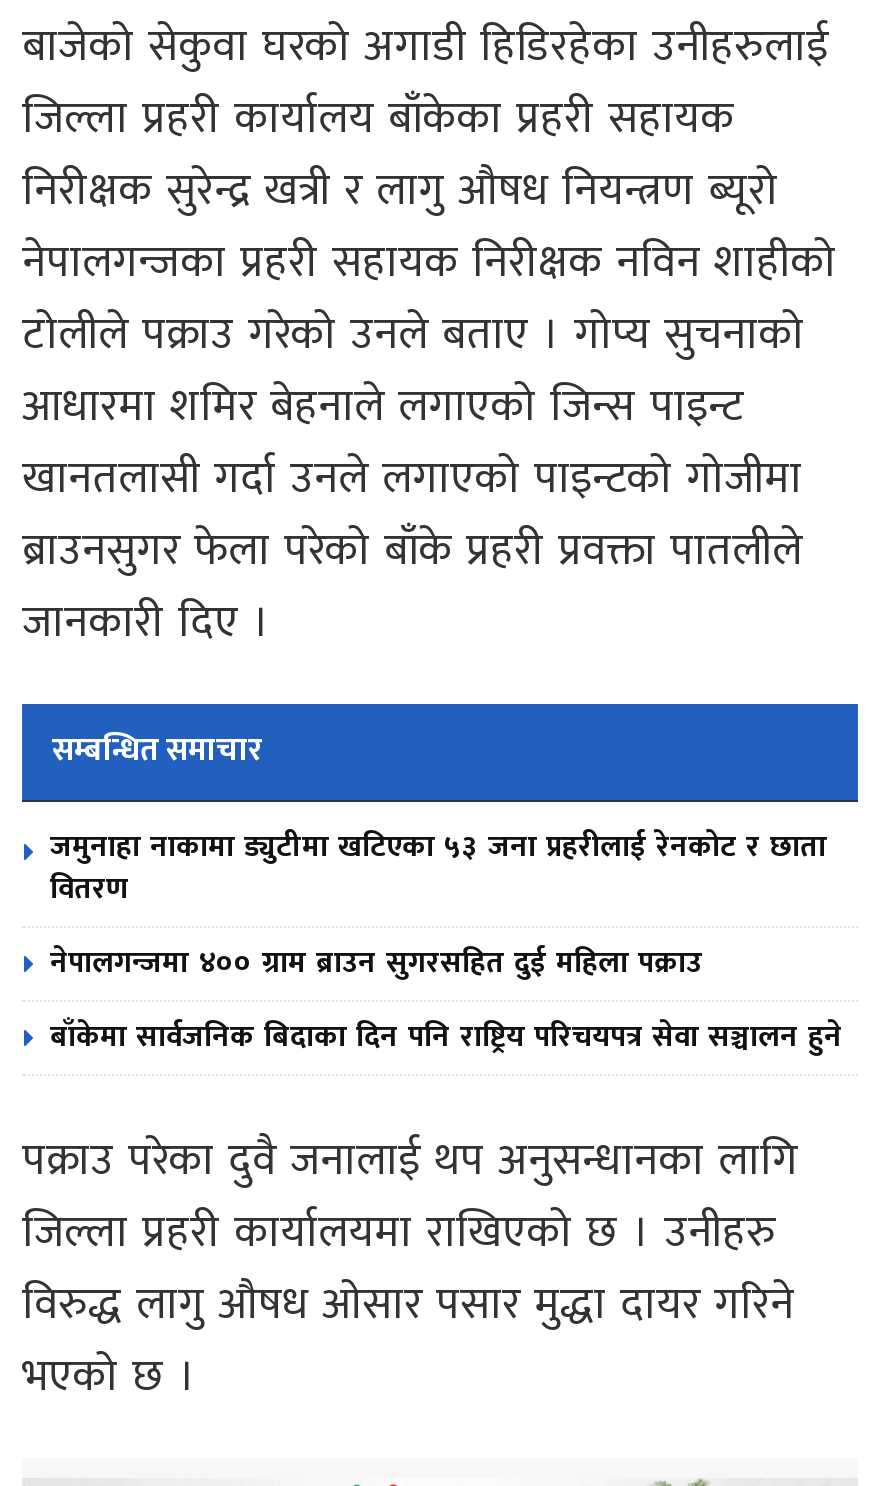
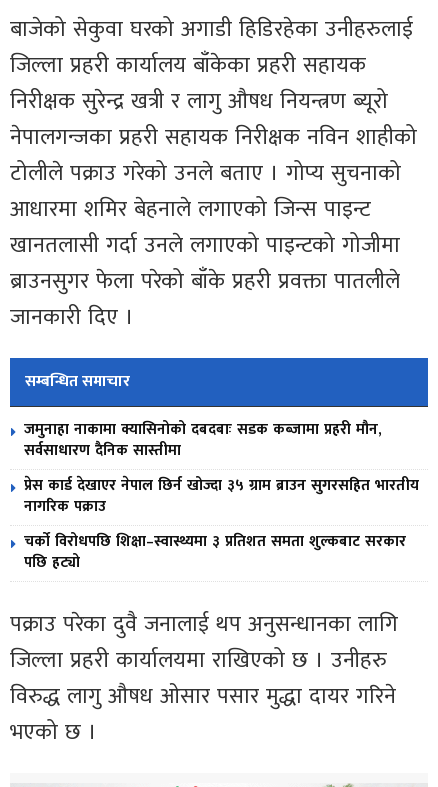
[50,821,842,1061] जमुनाहा नाकामा ड्युटीमा खटिएका ५३ जना प्रहरीलाई रेनकोट र छाता | वितरण | नेपालगन्जमा ४०० ग्राम ब्राउन सुगरसहित दुई महिला पक्राउ | बाँकेमा सार्वजनिक बिदाका दिन पनि राष्ट्रिय परिचयपत्र सेवा सञ्चालन हुने -> [24,417,419,575] जमुनाहा नाकामा क्यासिनोको दबदबाः सडक कब्जामा प्रहरी मौन, | सर्वसाधारण दैनिक सास्तीमा | प्रेस कार्ड देखाएर नेपाल छिर्न खोज्दा ३५ ग्राम ब्राउन सुगरसहित भारतीय | नागरिक पक्राउ | चर्को विरोधपछि शिक्षा–स्वास्थ्यमा ३ प्रतिशत समता शुल्कबाट सरकार | पछि हट्यो

